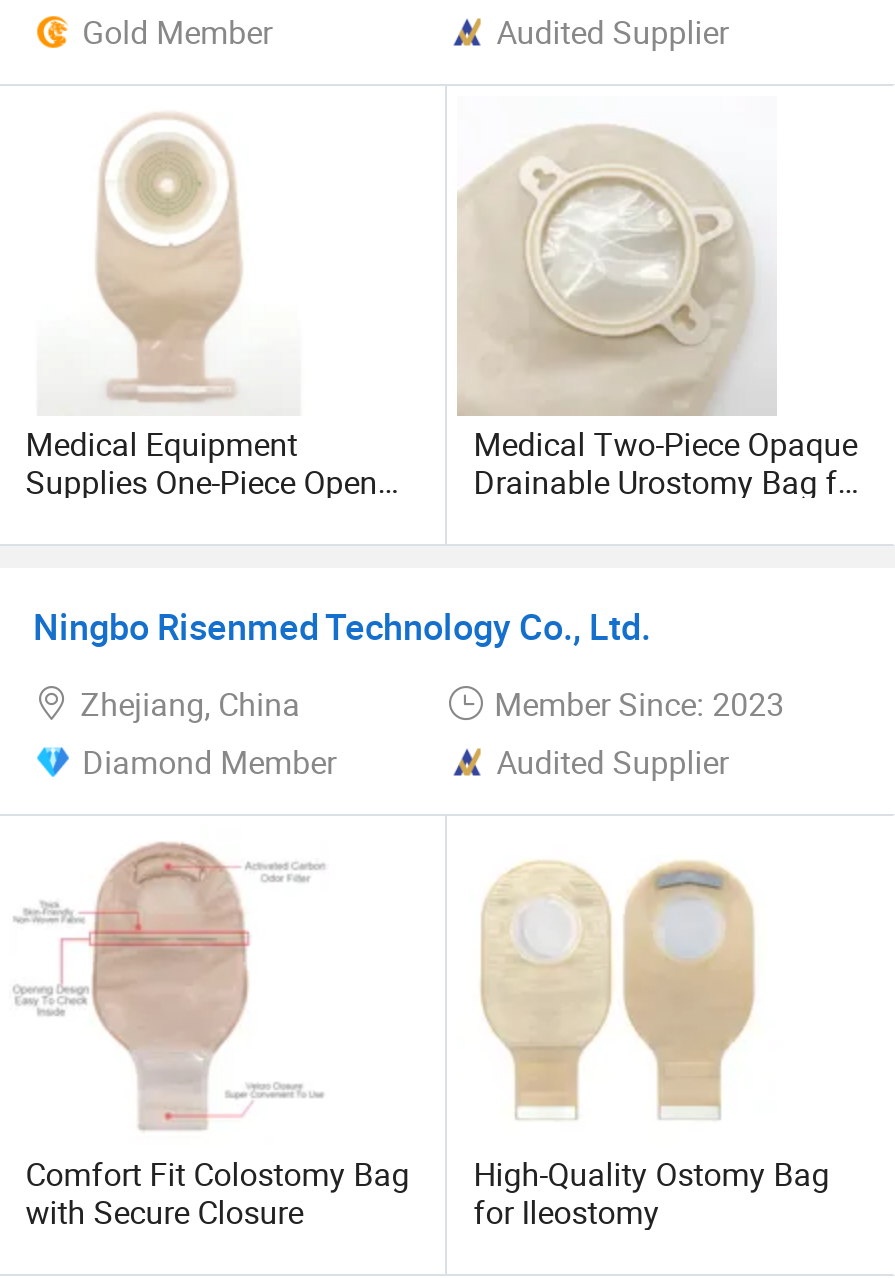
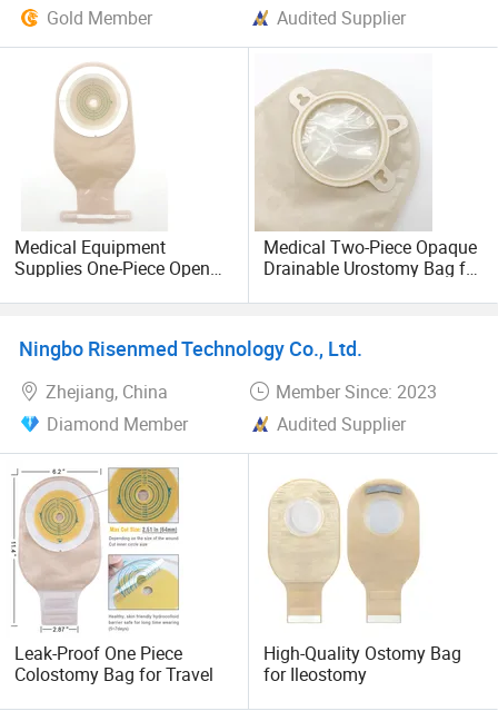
[11,840,409,1234] [image] | Comfort Fit Colostomy Bag | with Secure Closure -> [9,466,214,687] [image] | Leak-Proof One Piece | Colostomy Bag for Travel

